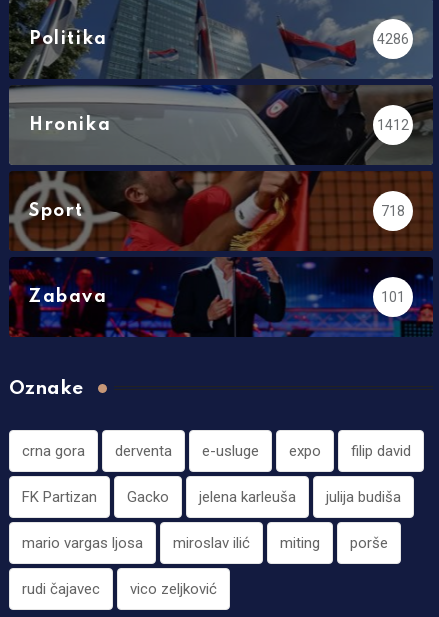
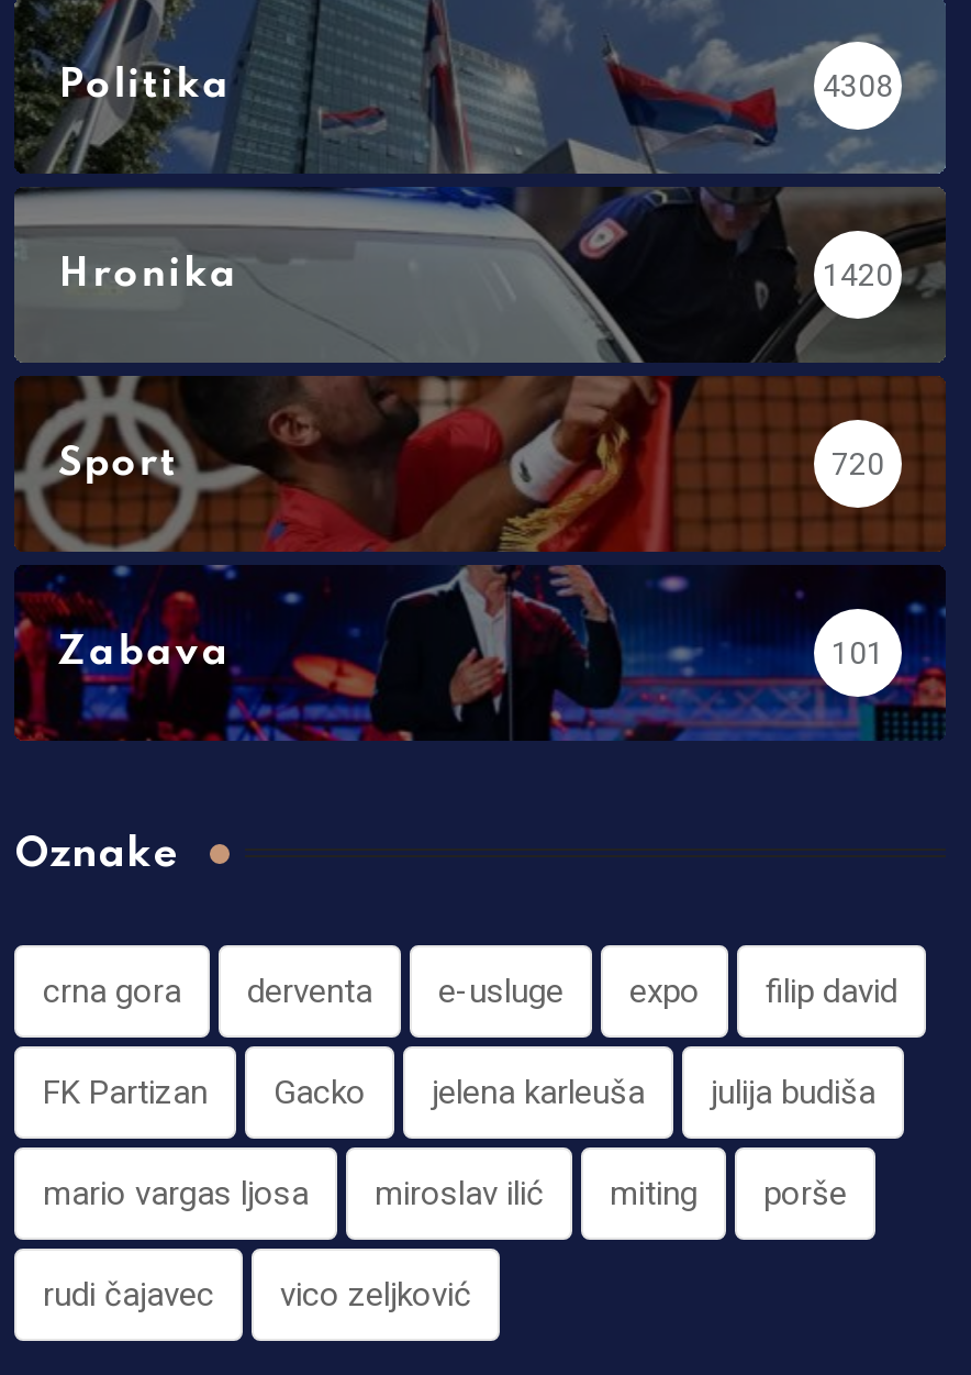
[377,31,409,47] 4286 -> [823,68,893,103] 4308
[377,117,409,133] 1412 -> [823,257,893,292] 1420
[381,203,405,219] 718 -> [832,446,884,481] 720

